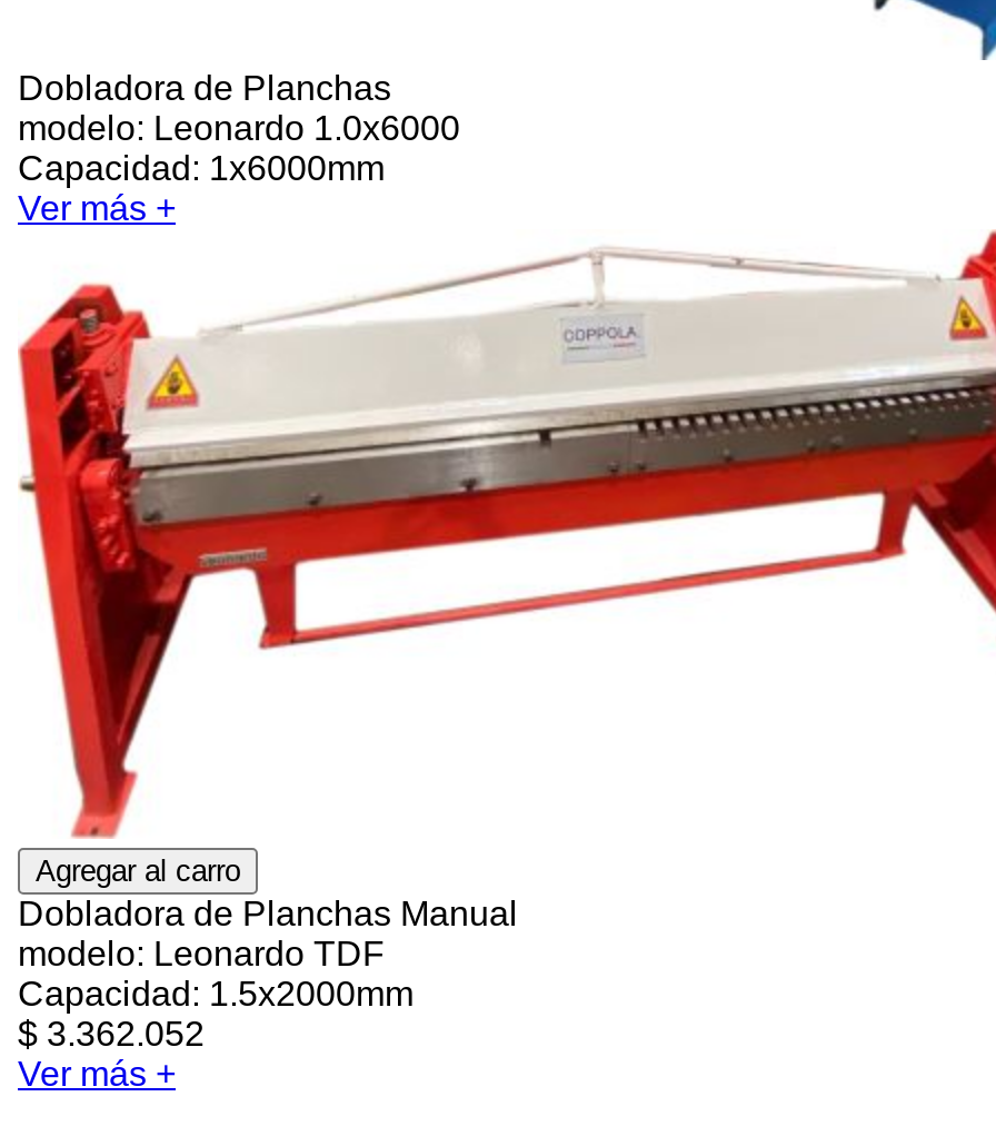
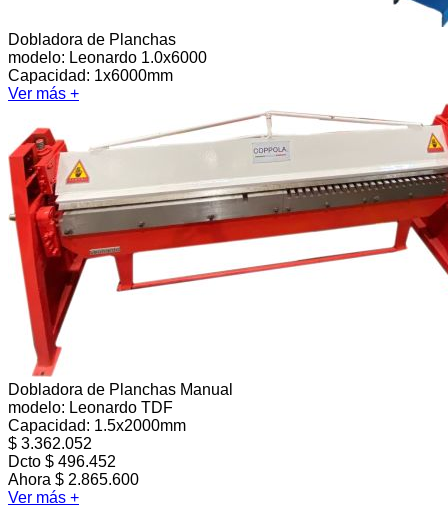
[36,854,240,887] Agregar al carro -> none
moved [18,894,518,1052] -> [8,381,233,452]: Dobladora de Planchas Manual | modelo: Leonardo TDF | Capacidad: 1.5x2000mm | $ 3.362.052
none -> [8,453,139,488] Dcto $ 496.452 | Ahora $ 2.865.600

